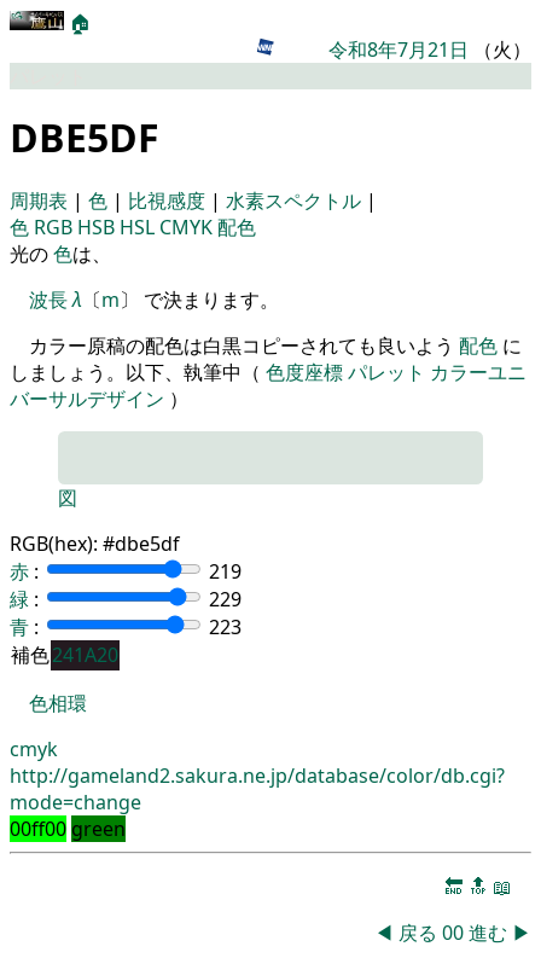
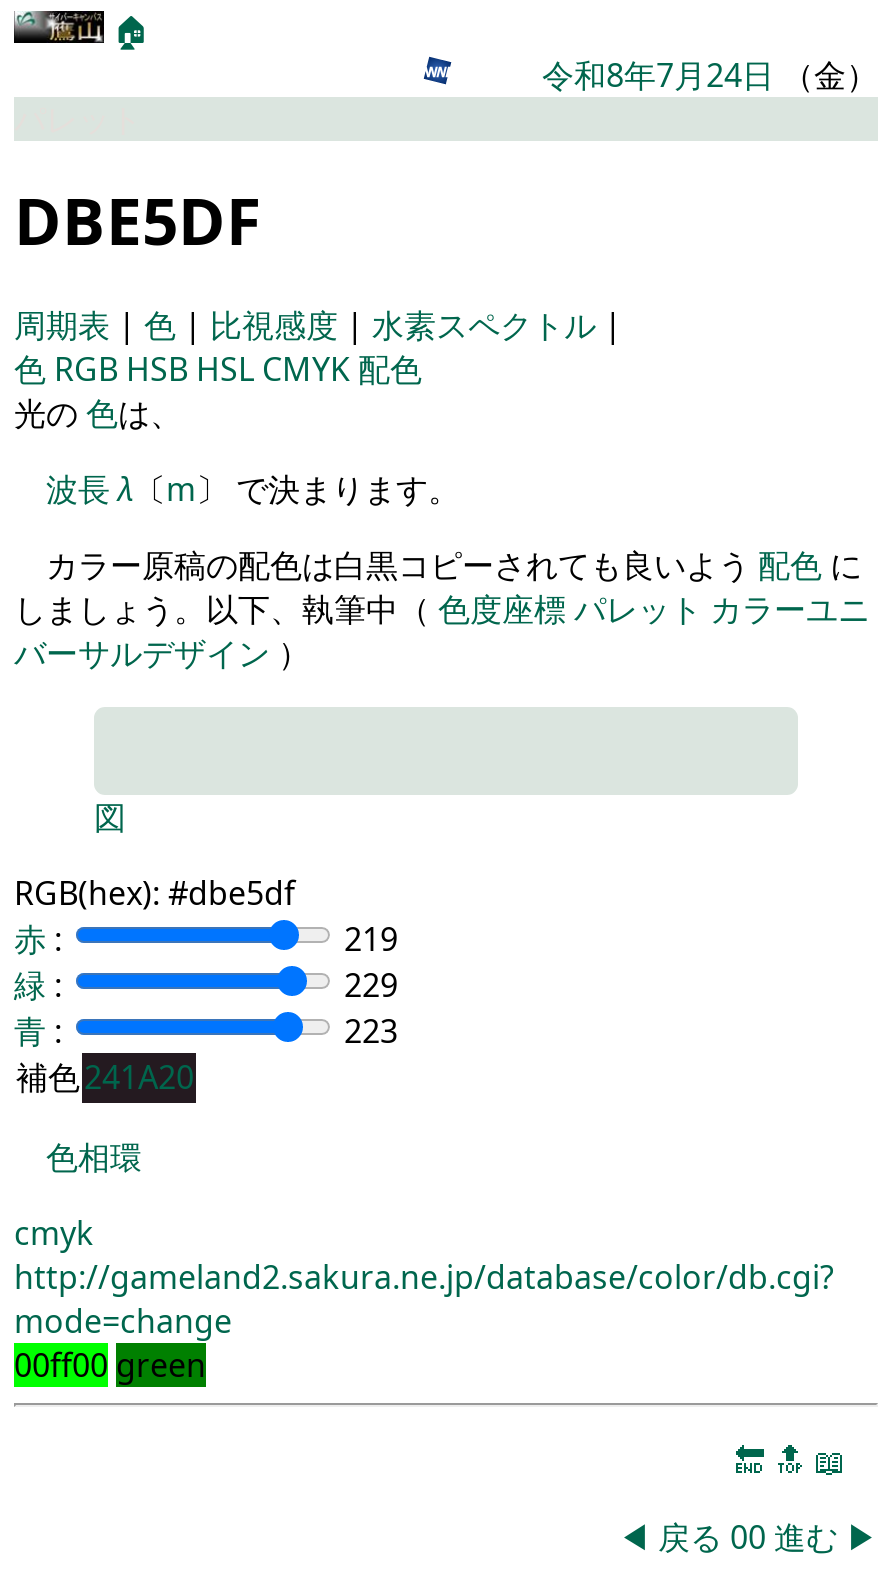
[328,36,531,63] 令和8年7月21日（火） -> [542,53,878,97] 令和8年7月24日（金）

